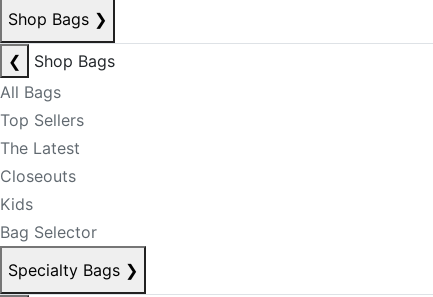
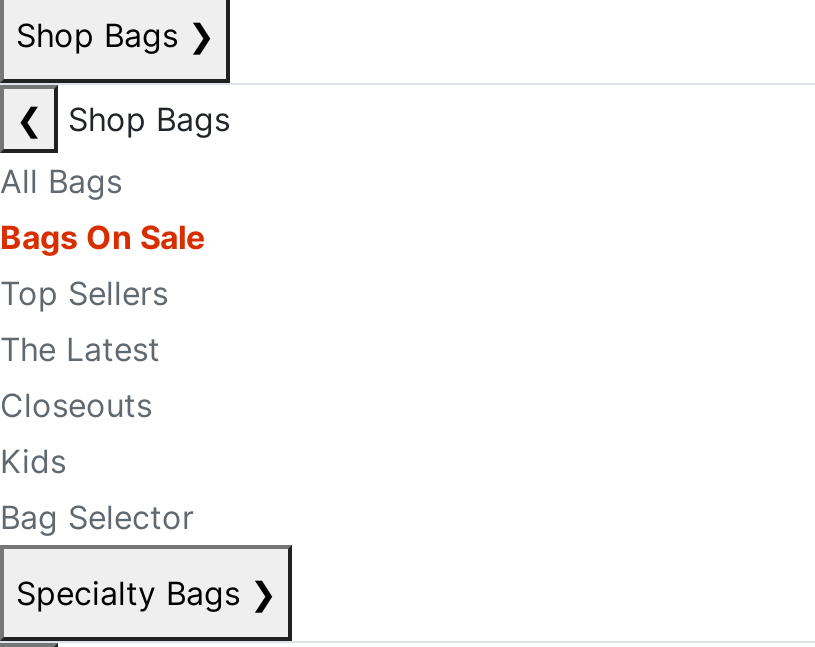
none -> [0,217,206,257] Bags On Sale

